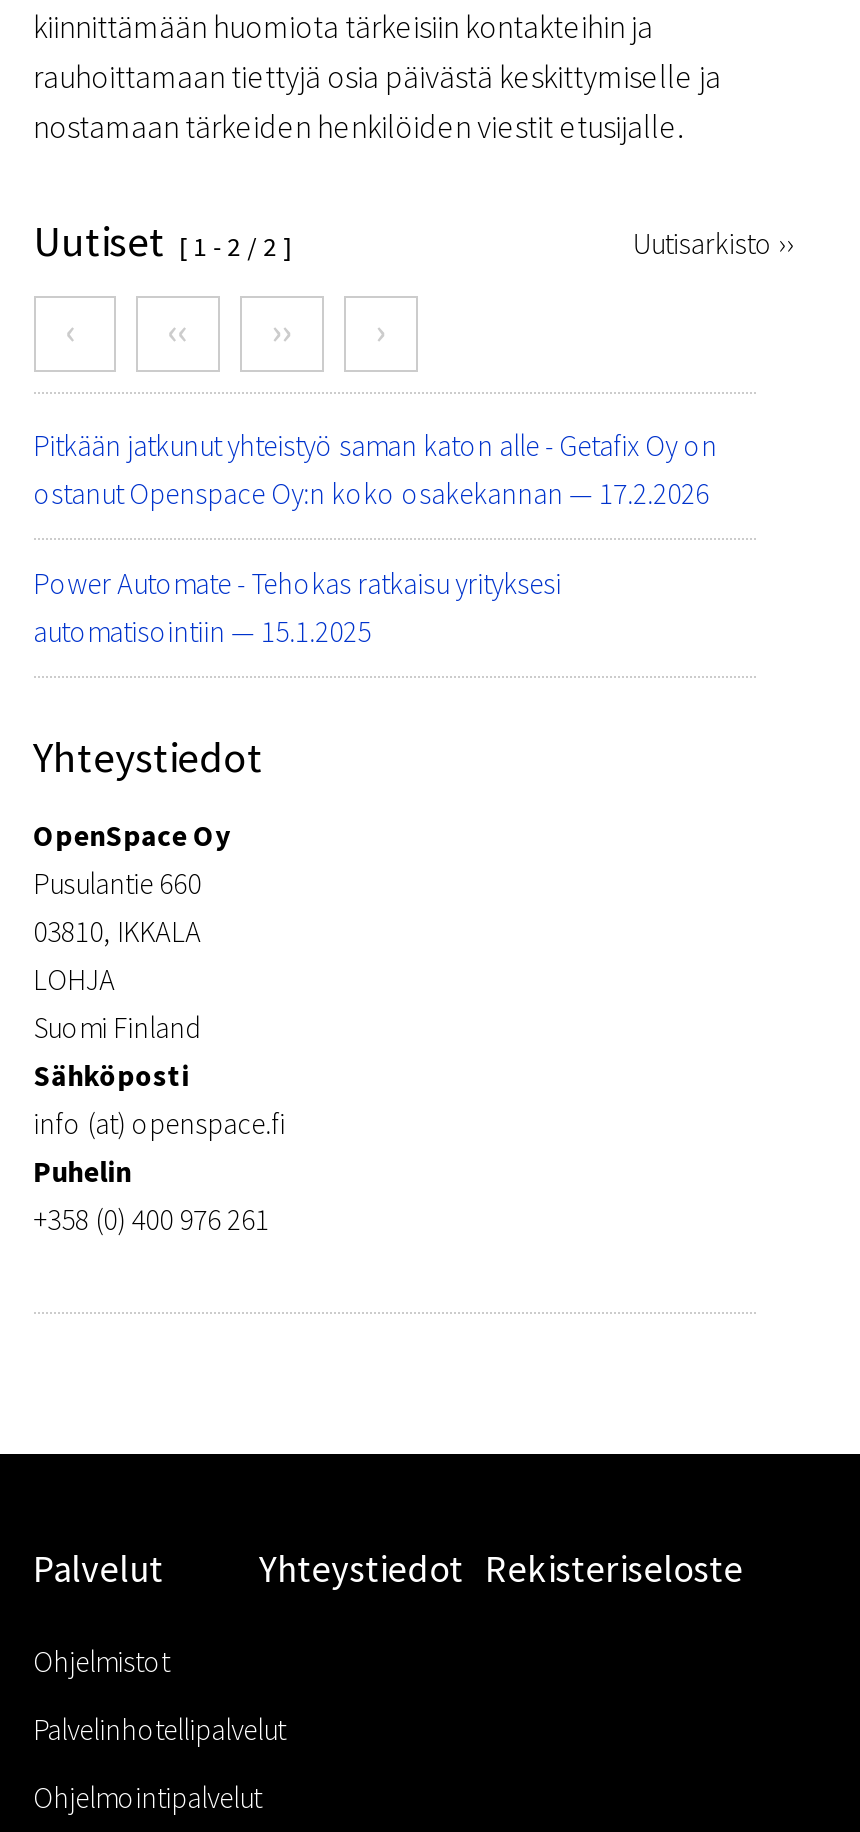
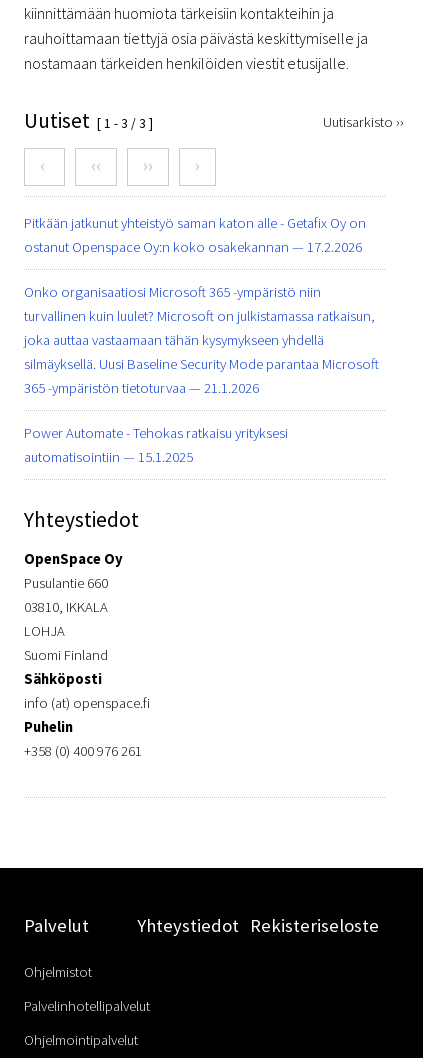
[33,214,291,268] Uutiset [ 1 - 2 / 2 ] -> [24,107,153,134] Uutiset [ 1 - 3 / 3 ]
none -> [24,283,379,397] Onko organisaatiosi Microsoft 365 -ympäristö niin | turvallinen kuin luulet? Microsoft on julkistamassa ratkaisun, | joka auttaa vastaamaan tähän kysymykseen yhdellä | silmäyksellä. Uusi Baseline Security Mode parantaa Microsoft | 365 -ympäristön tietoturvaa — 21.1.2026

